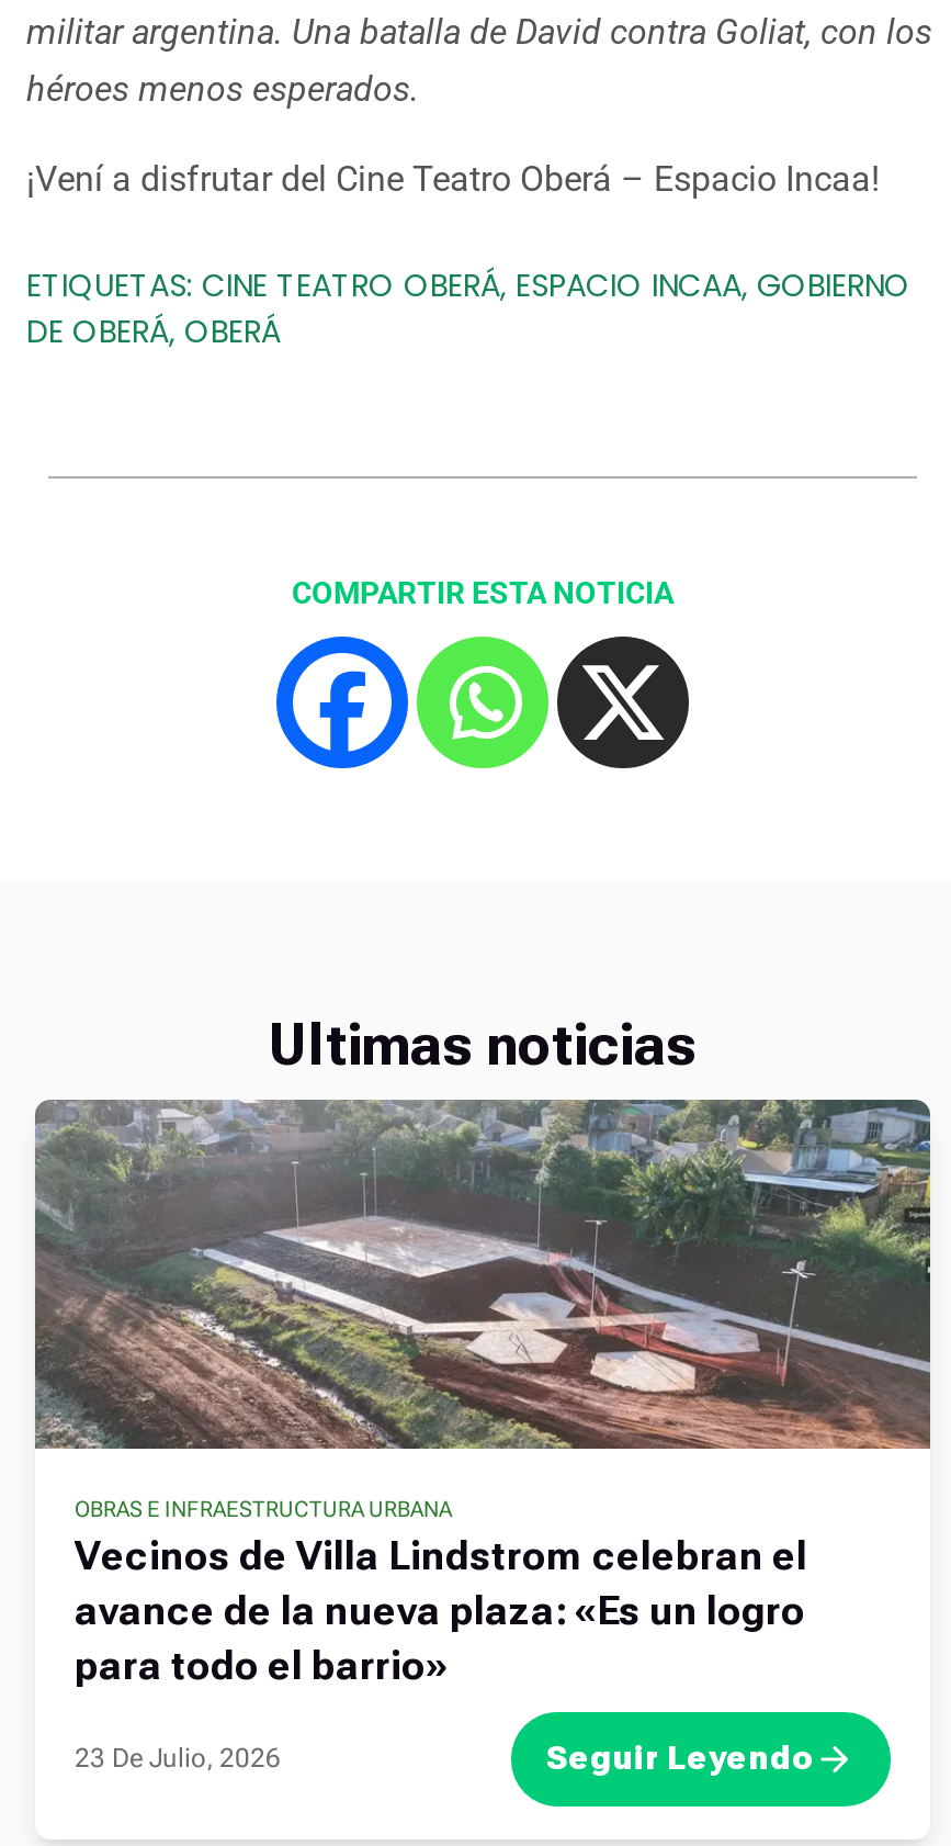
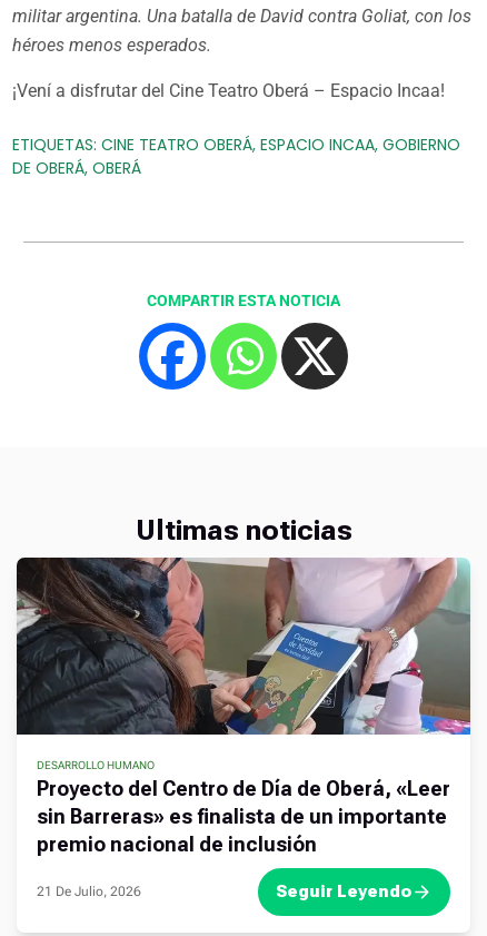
[35,1098,932,1687] [image] | OBRAS E INFRAESTRUCTURA URBANA | Vecinos de Villa Lindstrom celebran el | avance de la nueva plaza: «Es un logro | para todo el barrio» -> [16,556,471,855] [image] | DESARROLLO HUMANO | Proyecto del Centro de Día de Oberá, «Leer | sin Barreras» es finalista de un importante | premio nacional de inclusión
[75,1742,281,1773] 23 De Julio, 2026 -> [37,883,141,899] 21 De Julio, 2026

